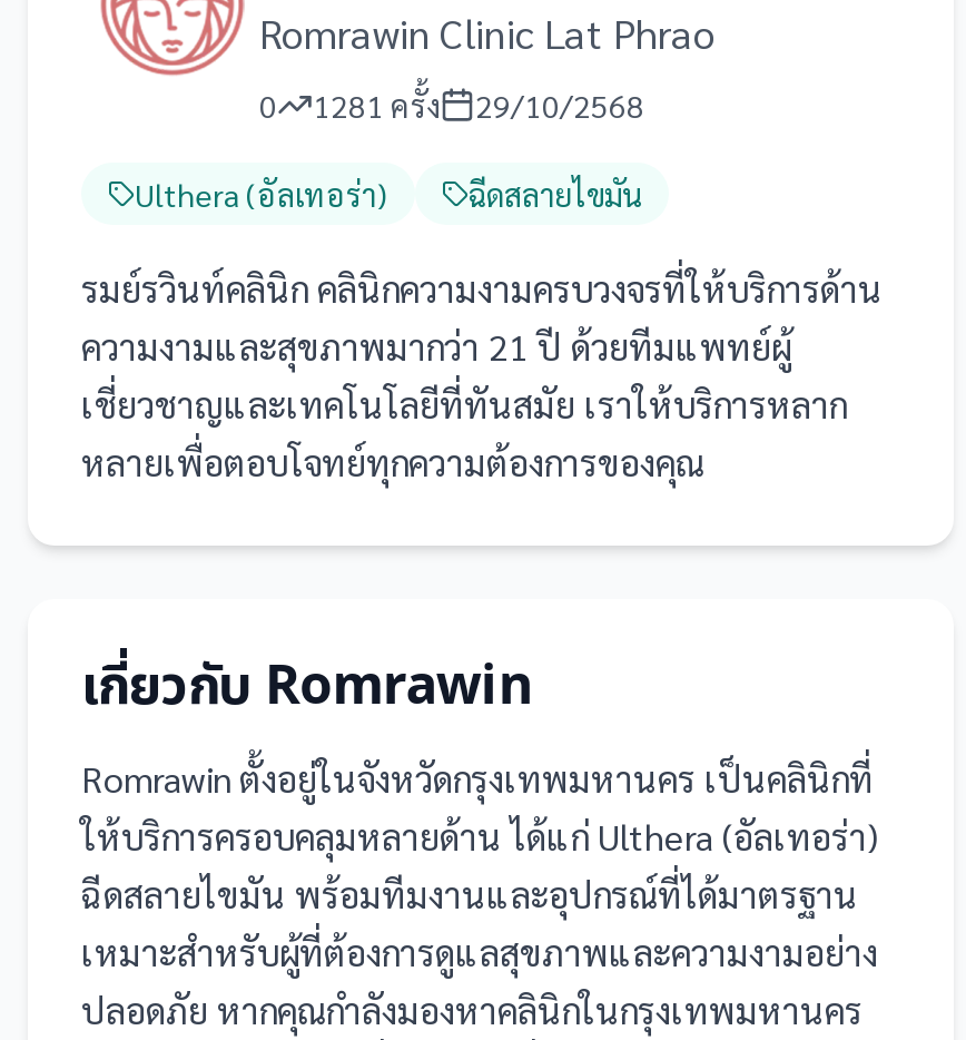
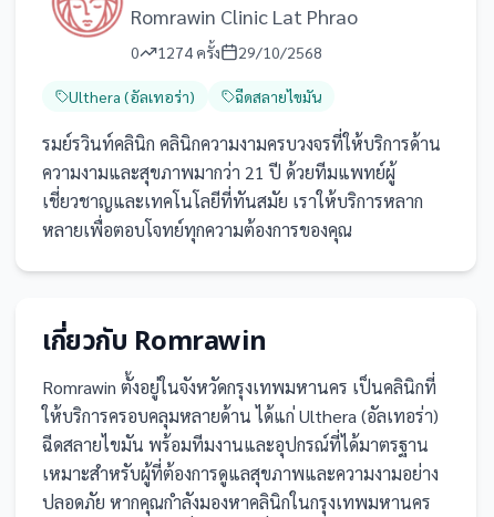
[259,85,644,125] 0 1281ครั้ง 29/10/2568 -> [131,42,322,62] 0 1274ครั้ง 29/10/2568

